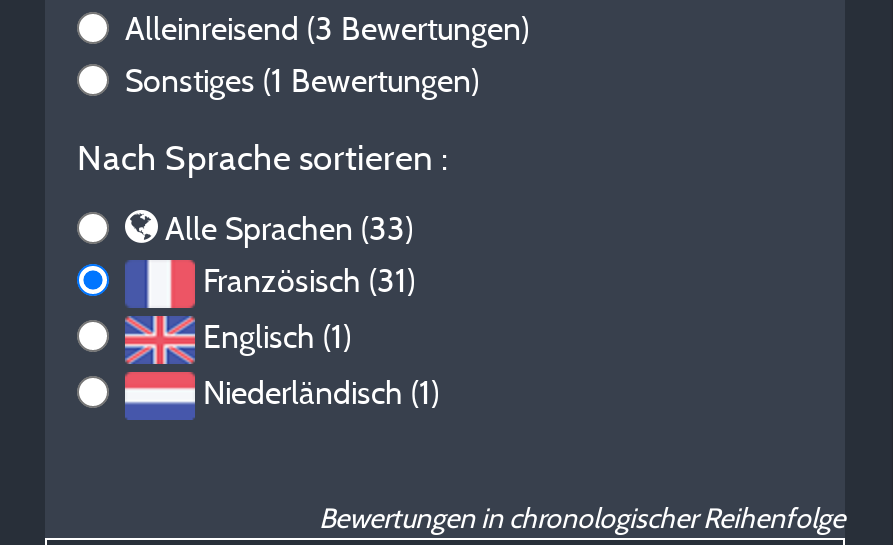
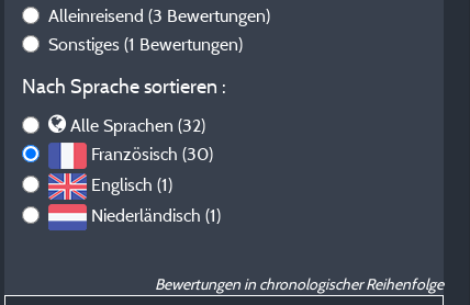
[165,208,413,248] Alle Sprachen (33) -> [70,114,205,136] Alle Sprachen (32)
[203,260,415,300] Französisch (31) -> [91,143,213,165] Französisch (30)

